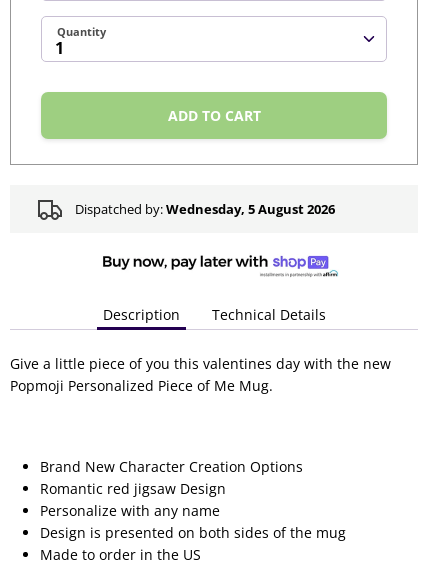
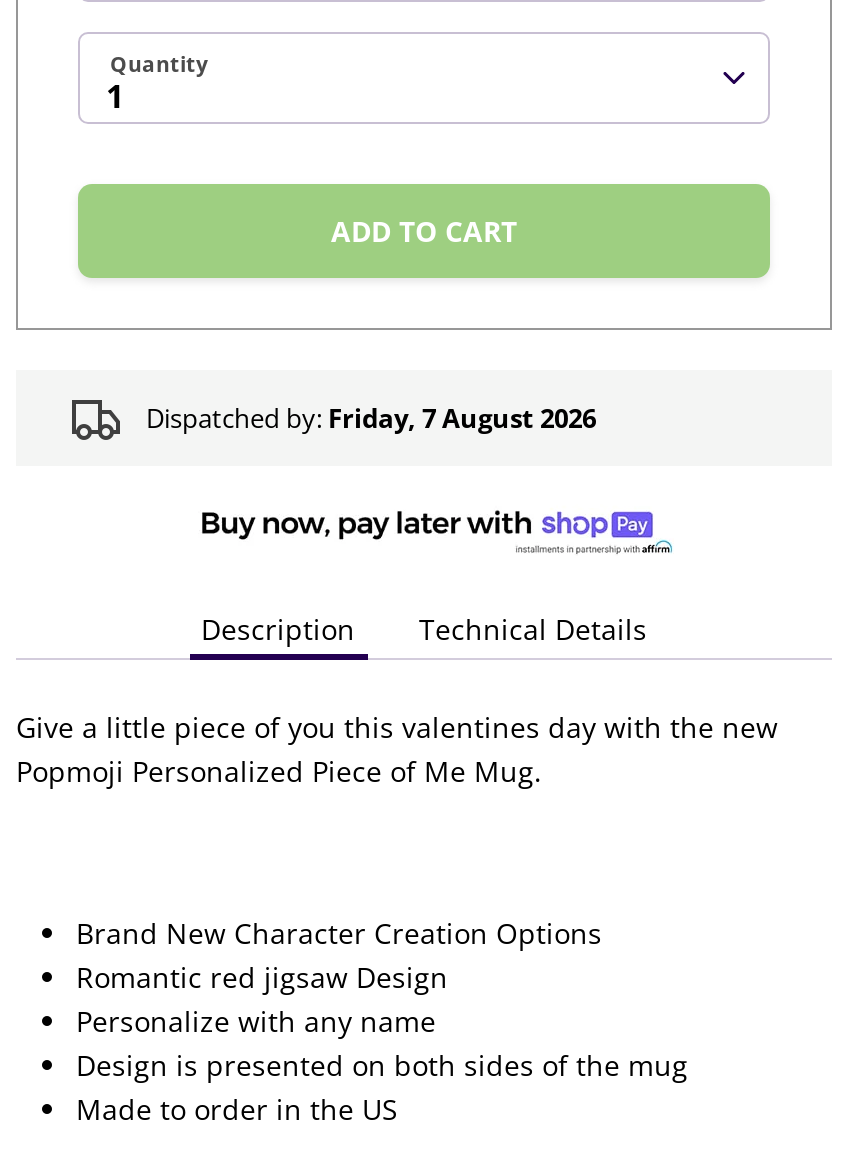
[75,200,335,218] Dispatched by: Wednesday, 5 August 2026 -> [146,400,596,436] Dispatched by: Friday, 7 August 2026

